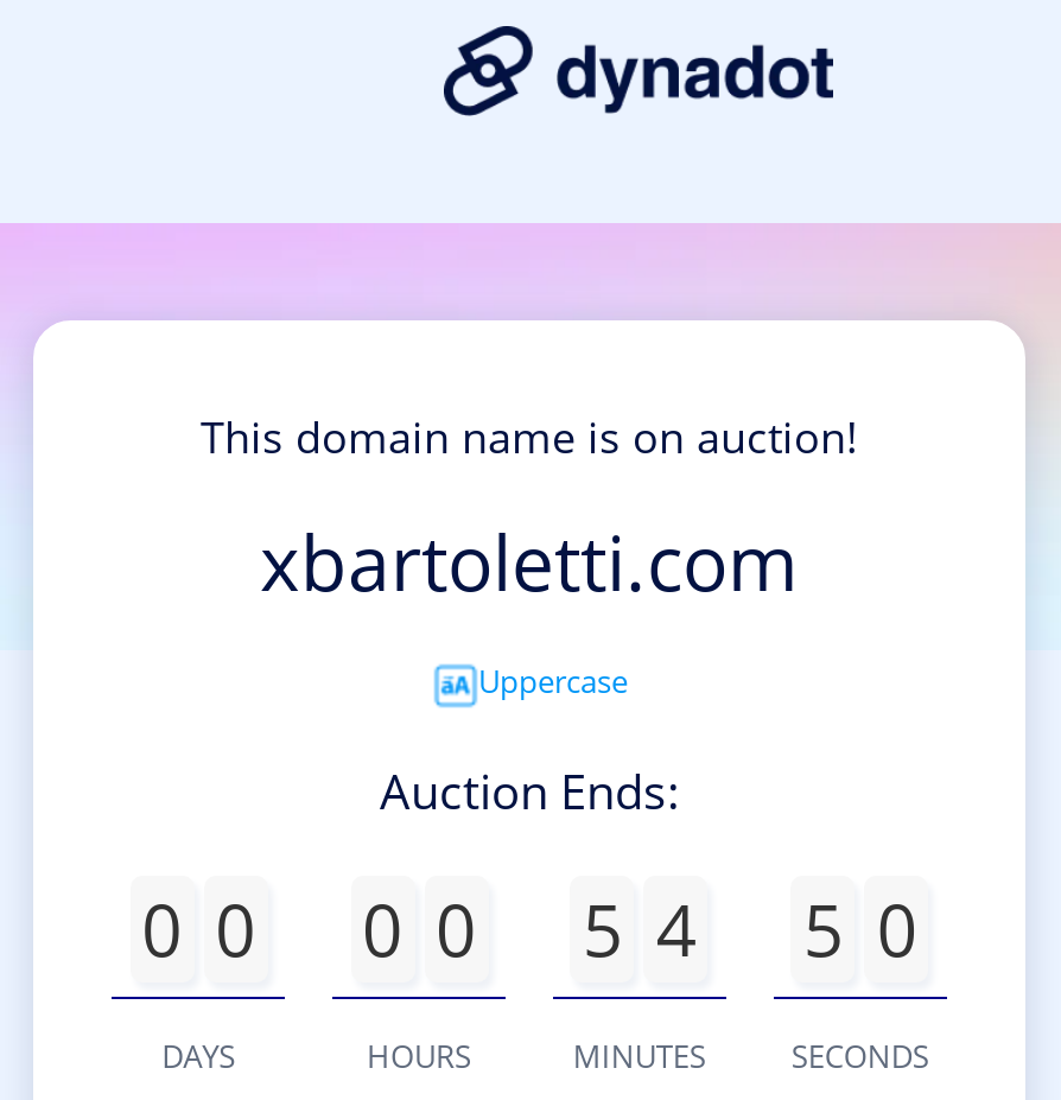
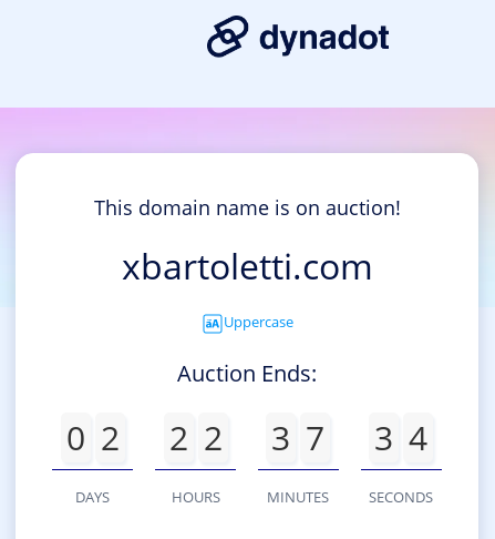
[141,880,255,978] 0 0 -> [66,415,119,460] 0 2
[362,880,476,978] 0 0 -> [169,415,222,460] 2 2
[582,880,696,978] 5 4 -> [272,415,325,460] 3 7
[803,880,917,978] 5 0 -> [375,415,428,460] 3 4

